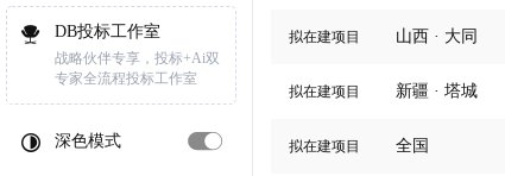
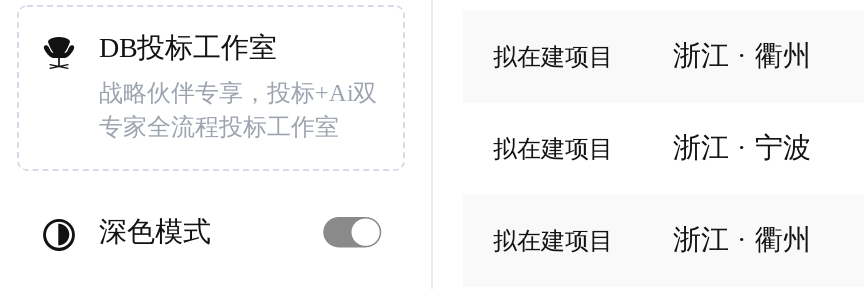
[396,27,478,45] 山西 · 大同 -> [673,41,811,71] 浙江 · 衢州
[396,82,478,100] 新疆 · 塔城 -> [673,133,811,163] 浙江 · 宁波
[396,137,429,155] 全国 -> [673,225,811,255] 浙江 · 衢州

